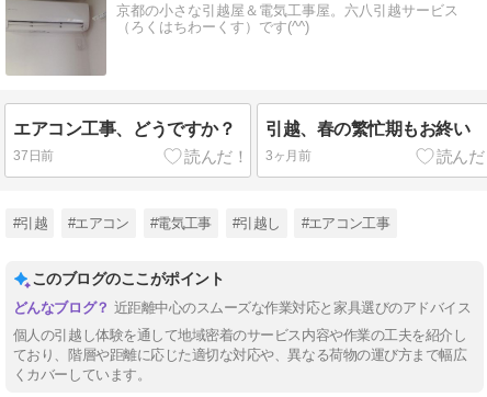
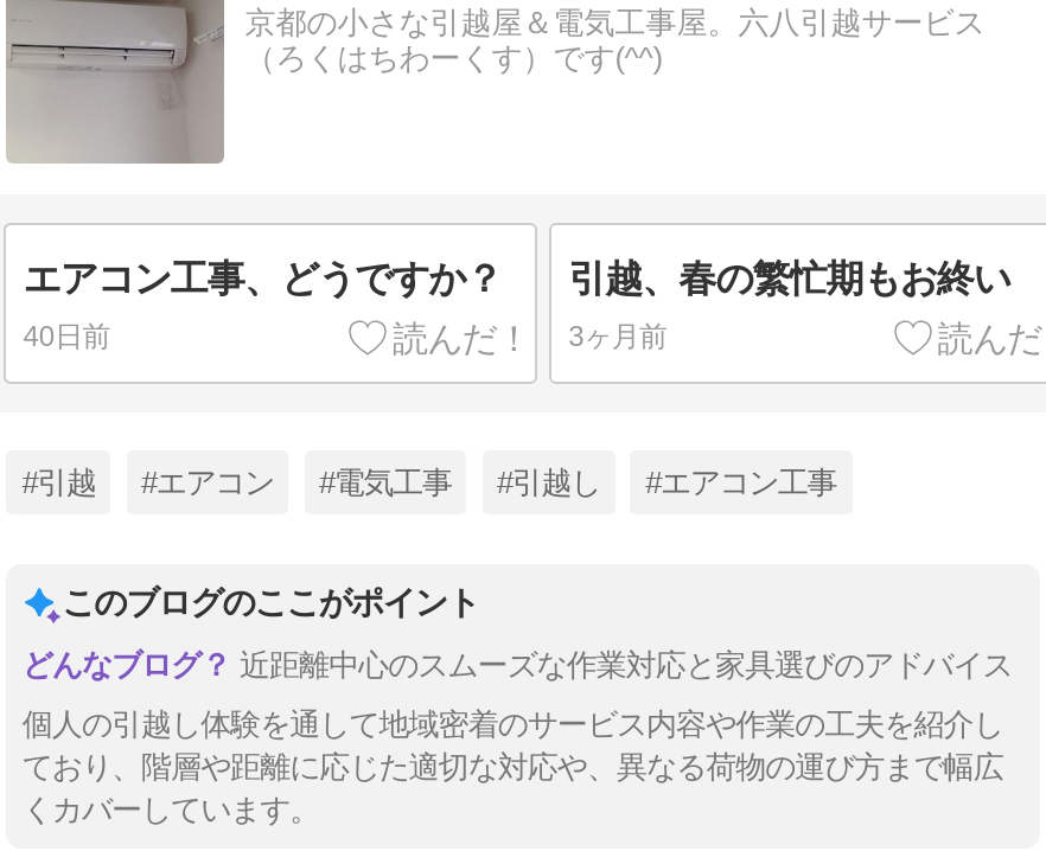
[13,148,54,164] 37日前 -> [23,321,110,354] 40日前

